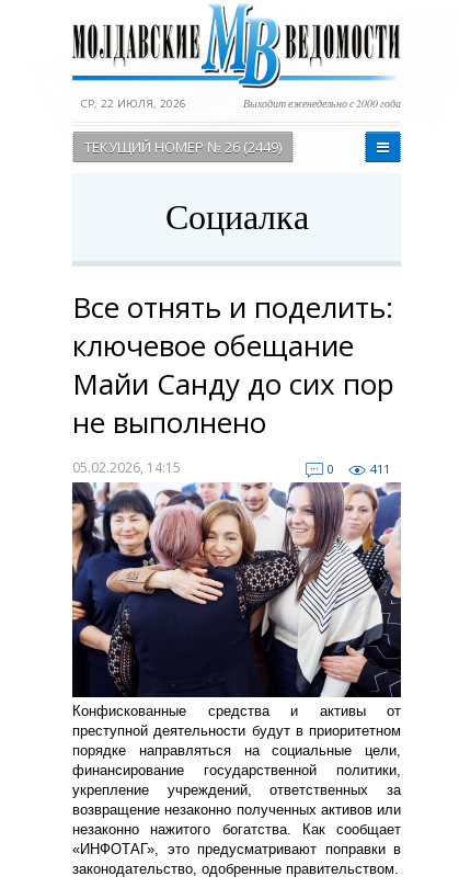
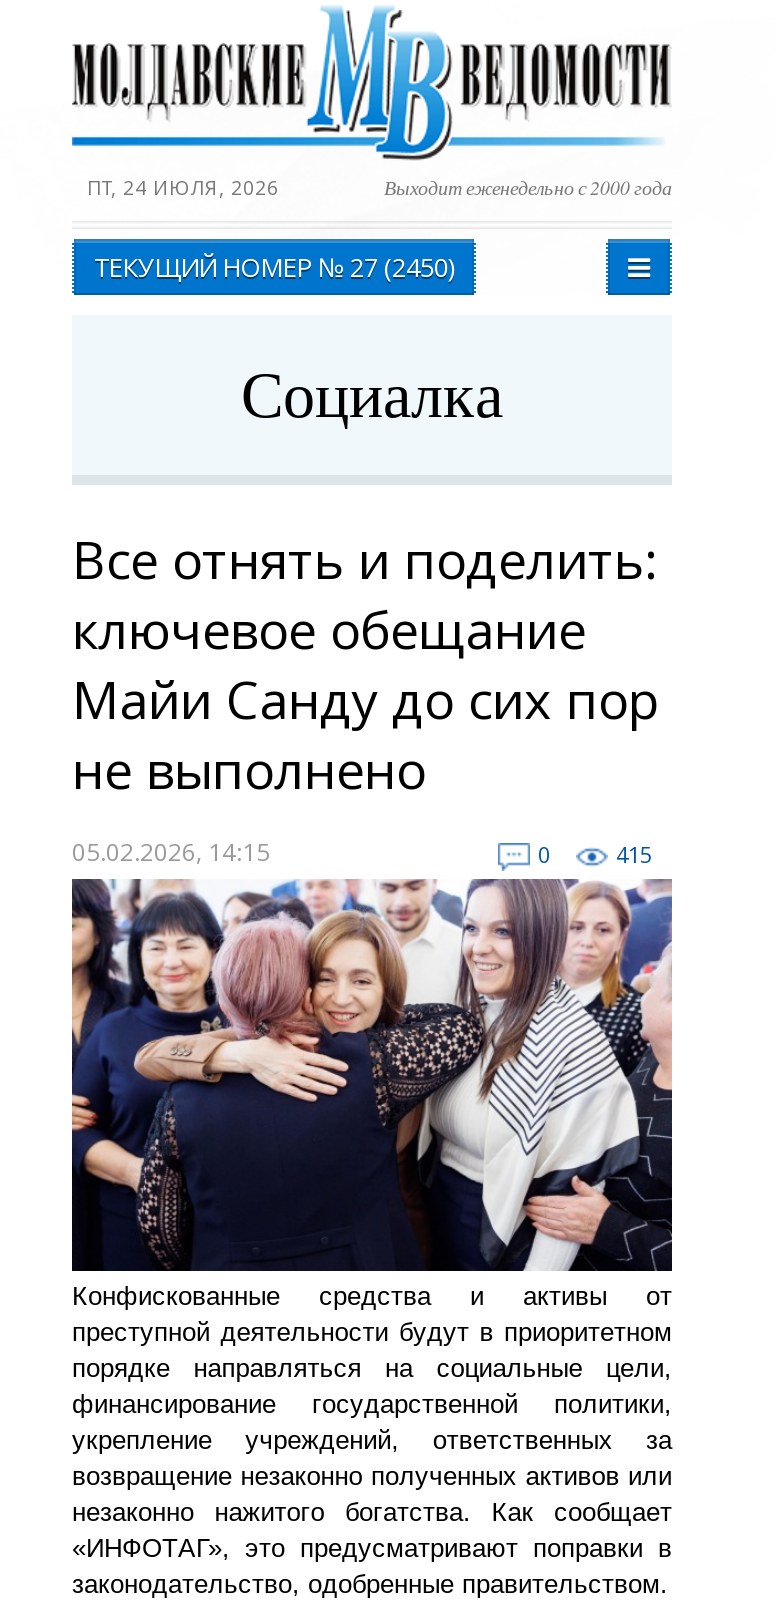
[81,96,186,111] СР, 22 ИЮЛЯ, 2026 -> [87,175,279,201] ПТ, 24 ИЮЛЯ, 2026
[84,137,282,157] ТЕКУЩИЙ НОМЕР № 26 (2449) -> [94,249,454,285] ТЕКУЩИЙ НОМЕР № 27 (2450)
[370,460,390,477] 411 -> [616,839,652,869] 415

